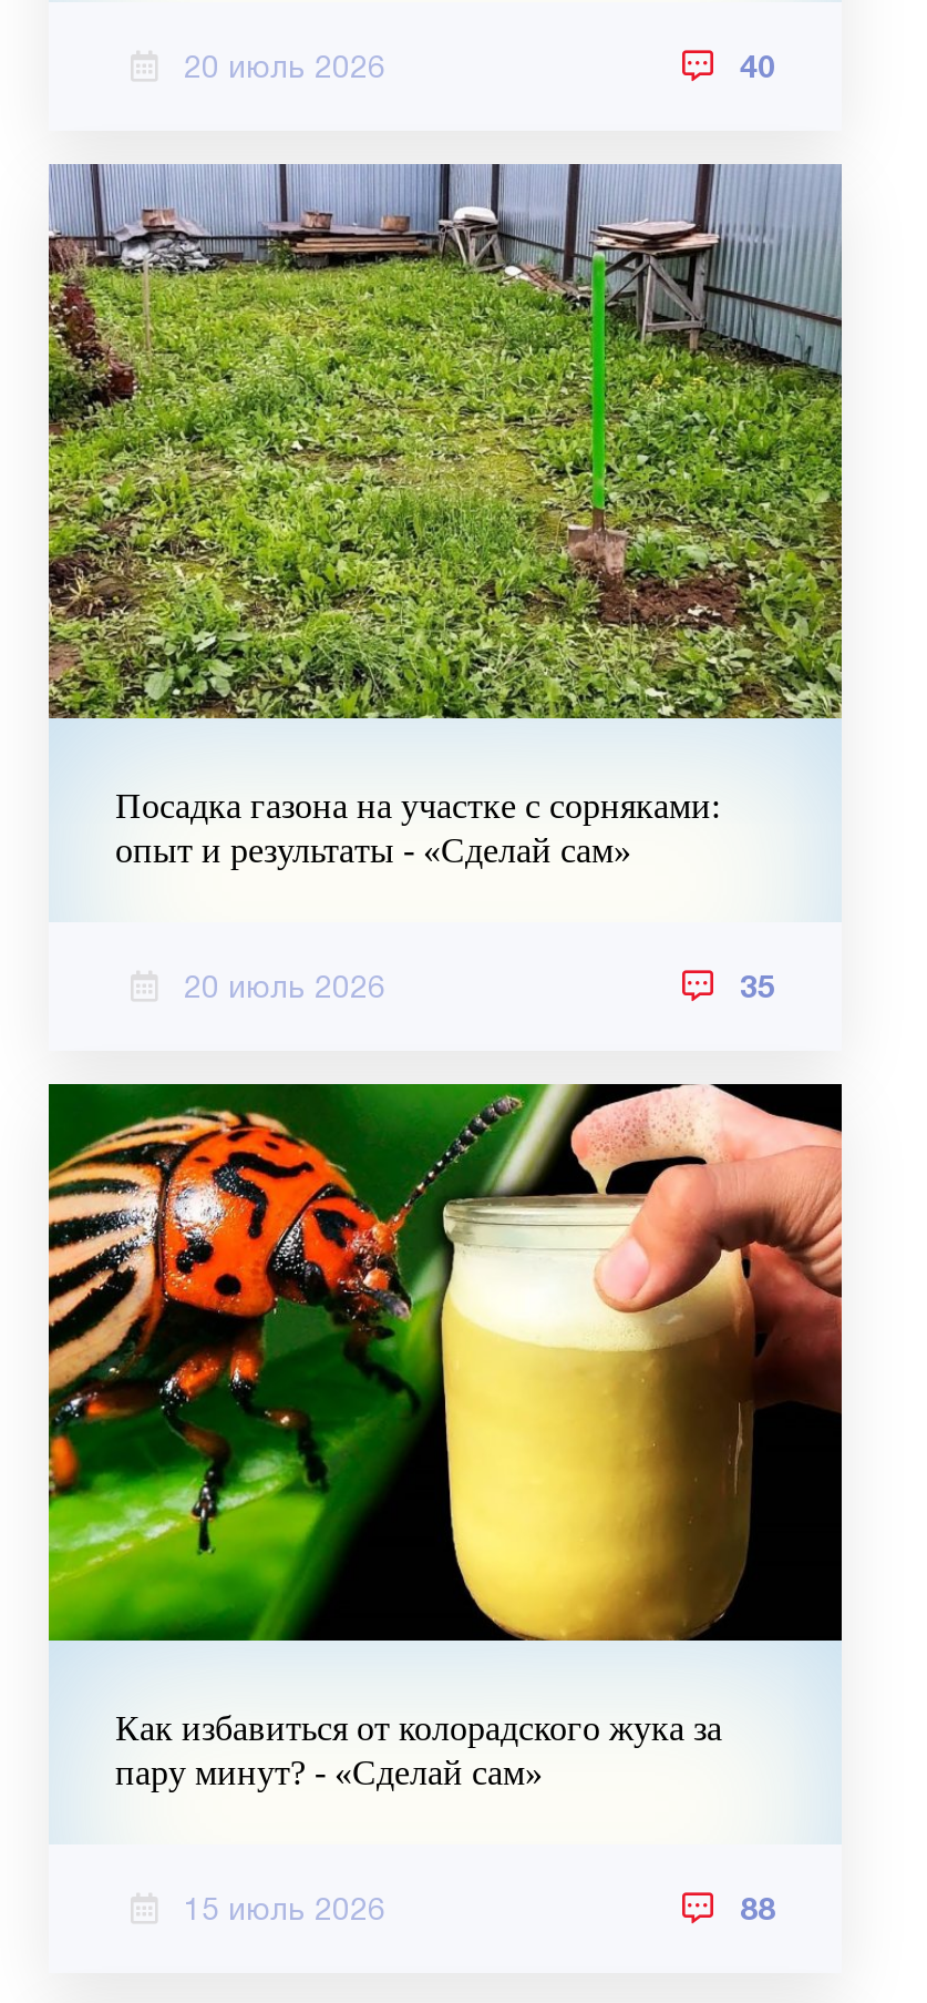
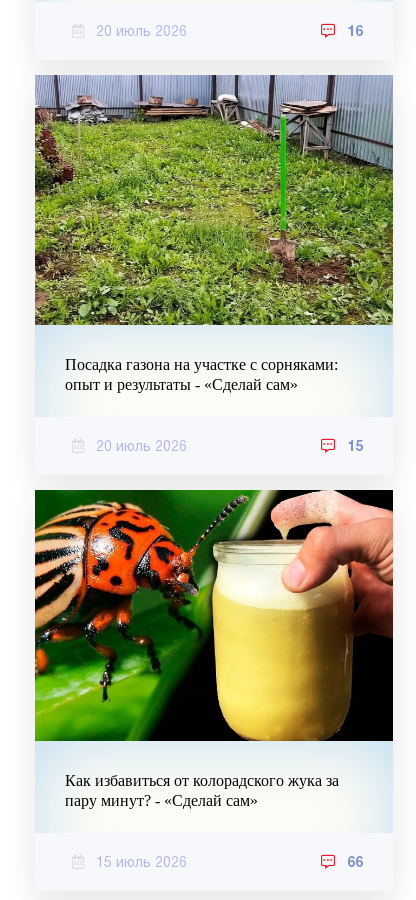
[740,55,775,83] 40 -> [347,26,363,39] 16
[740,976,775,1005] 35 -> [347,441,363,454] 15
[740,1897,775,1926] 88 -> [347,857,363,870] 66

